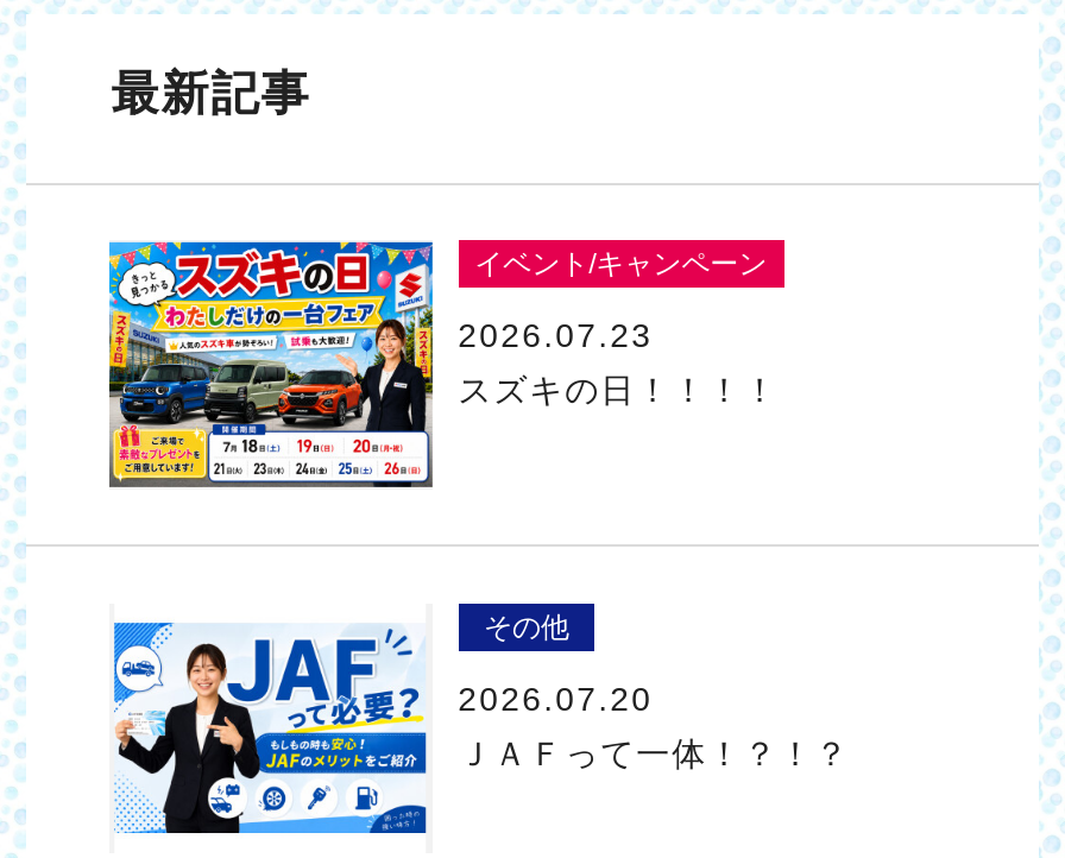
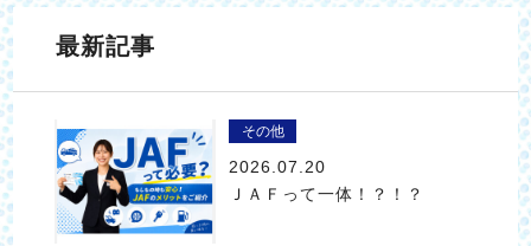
[107,240,779,490] [image] | イベント/キャンペーン | 2026.07.23 | スズキの日！！！！ -> none

